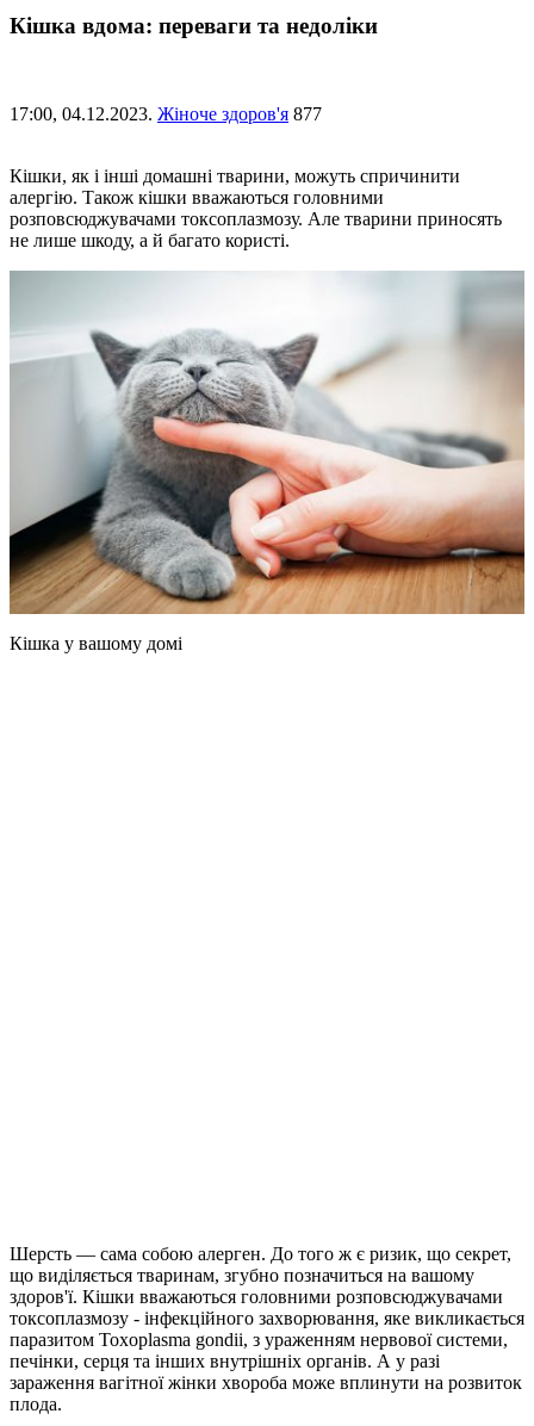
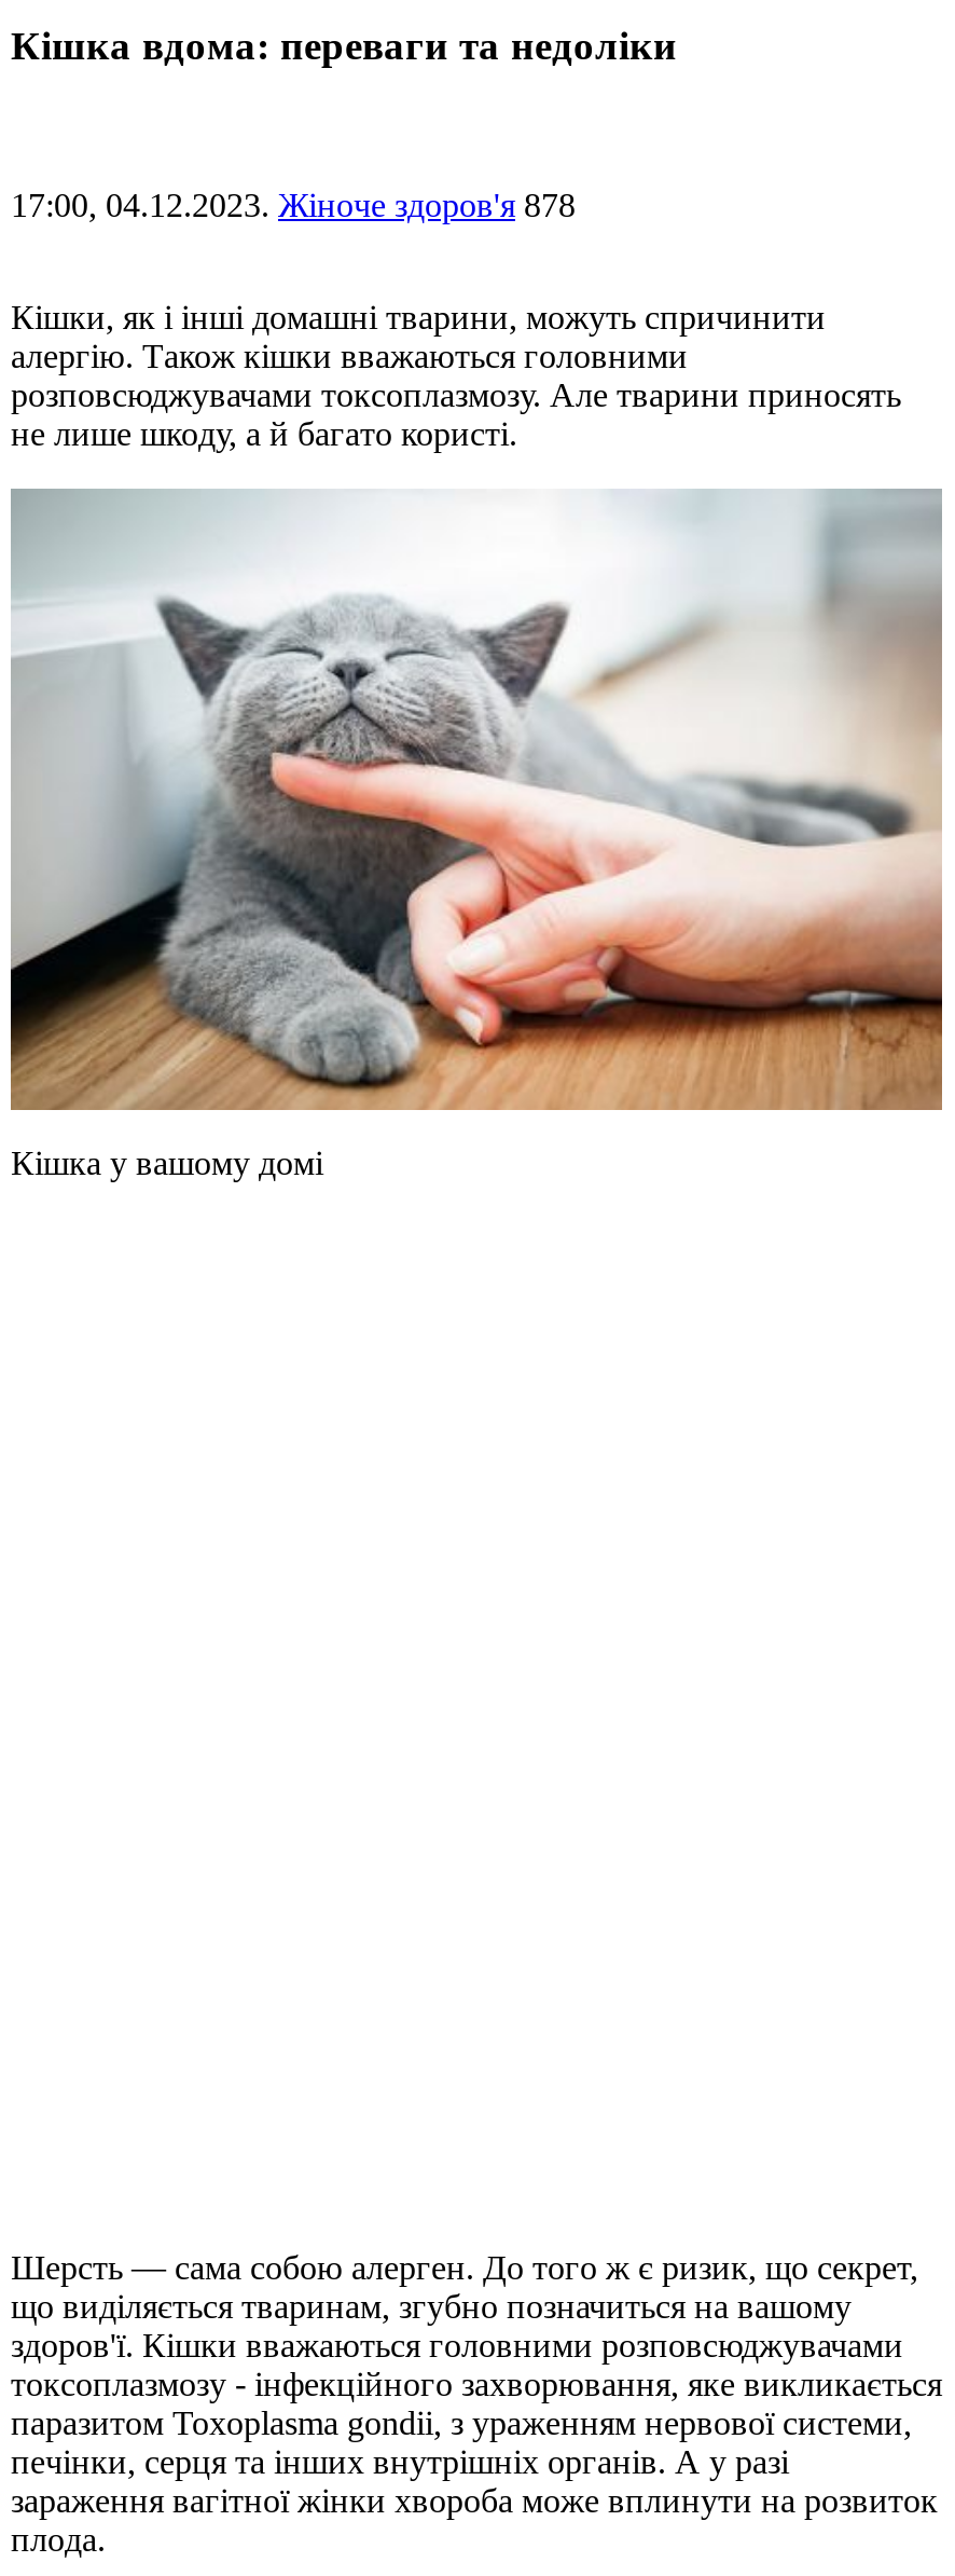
[10,104,322,124] 17:00, 04.12.2023. Жіноче здоров'я 877 -> [11,187,576,224] 17:00, 04.12.2023. Жіноче здоров'я 878

